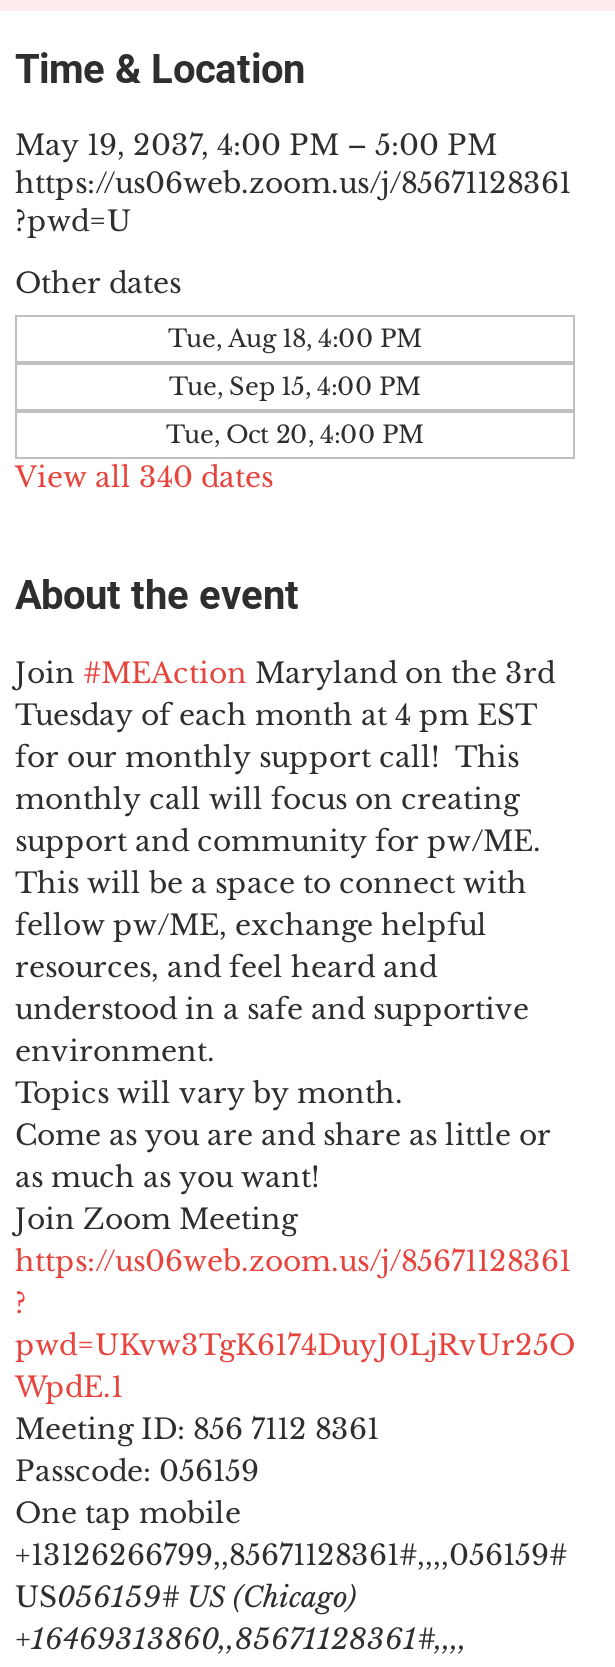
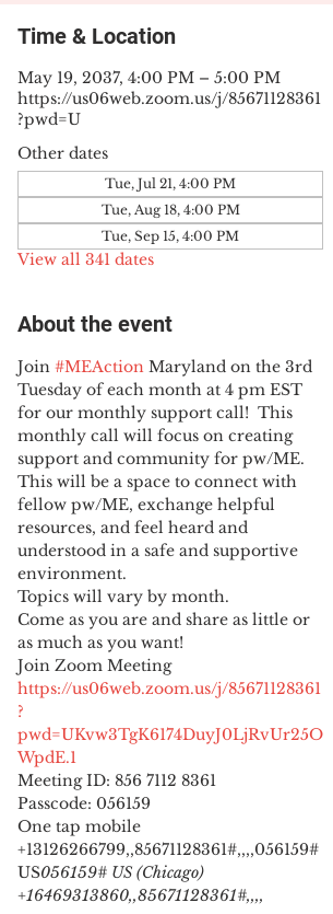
none -> [105,175,236,192] Tue, Jul 21, 4:00 PM
moved [168,323,422,401] -> [101,201,240,244]: Tue, Aug 18, 4:00 PM | Tue, Sep 15, 4:00 PM
[15,419,424,495] Tue, Oct 20, 4:00 PM | View all 340 dates -> [17,250,154,269] View all 341 dates

